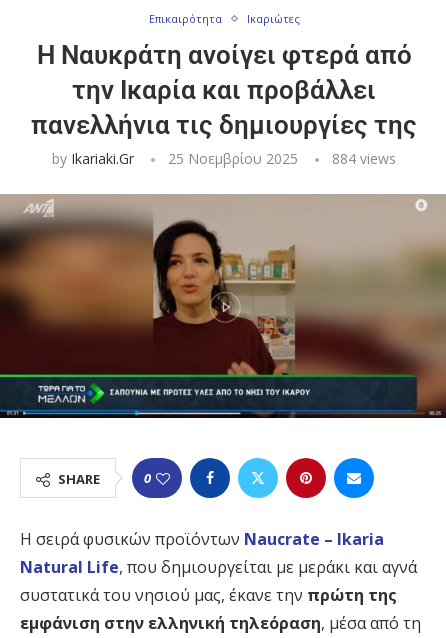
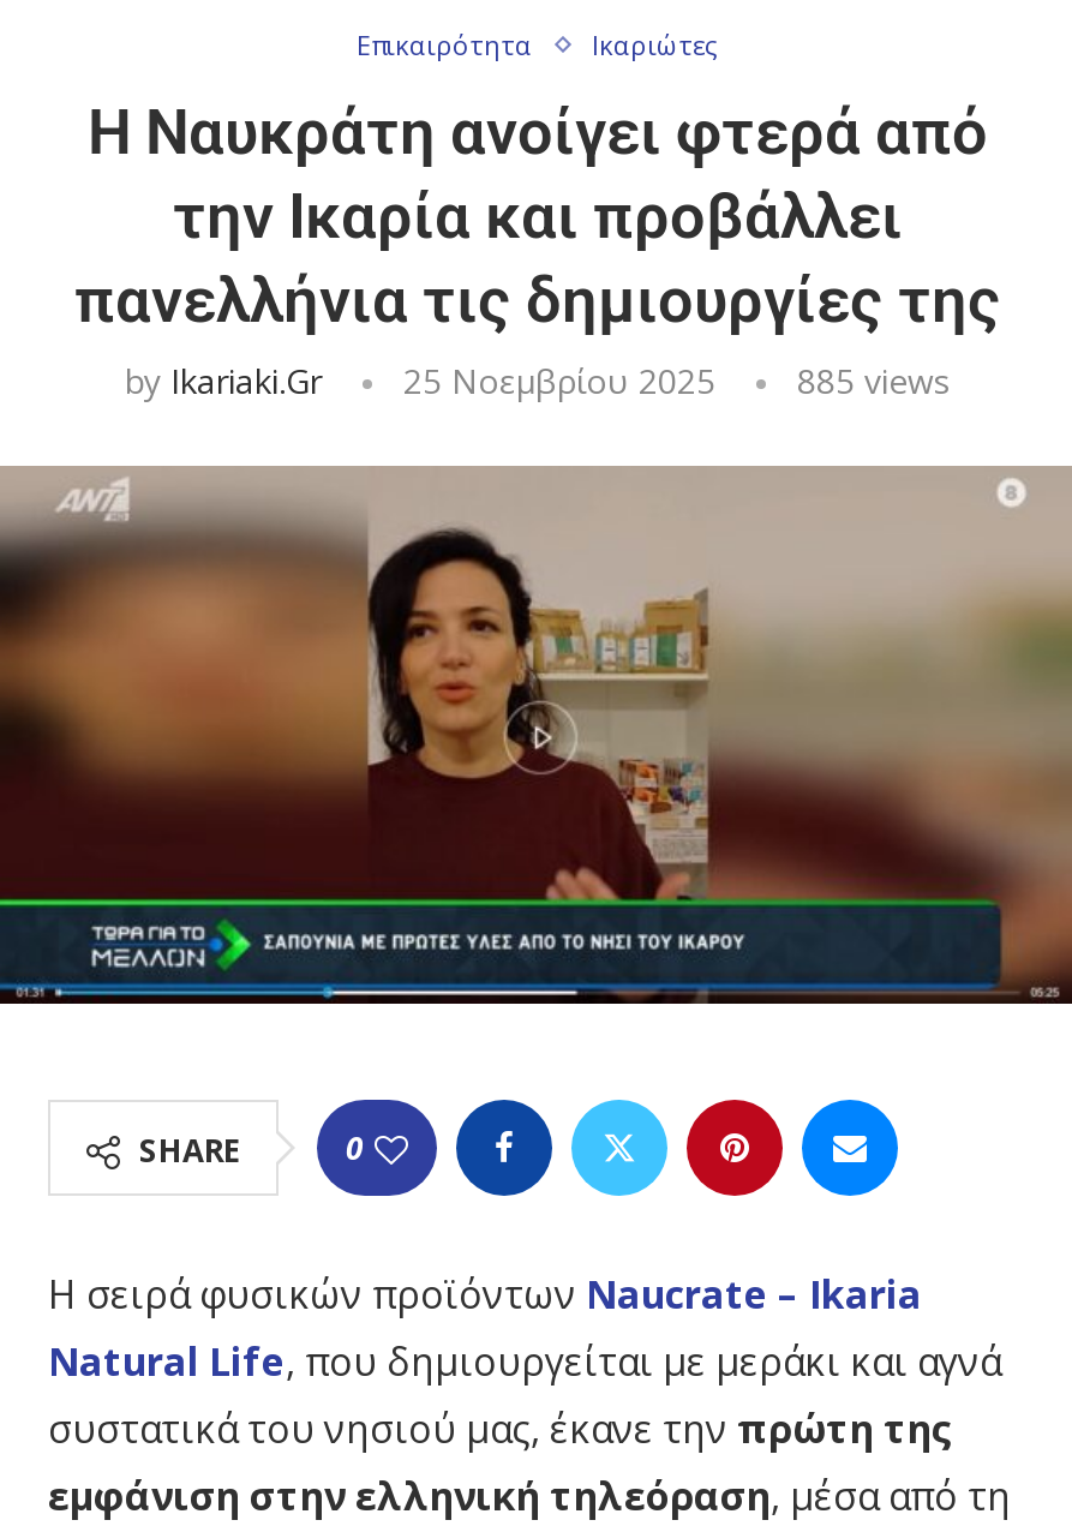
[52,149,396,168] by Ikariaki.gr 25 Νοεμβρίου 2025 884 views -> [125,358,951,403] by Ikariaki.gr 25 Νοεμβρίου 2025 885 views

